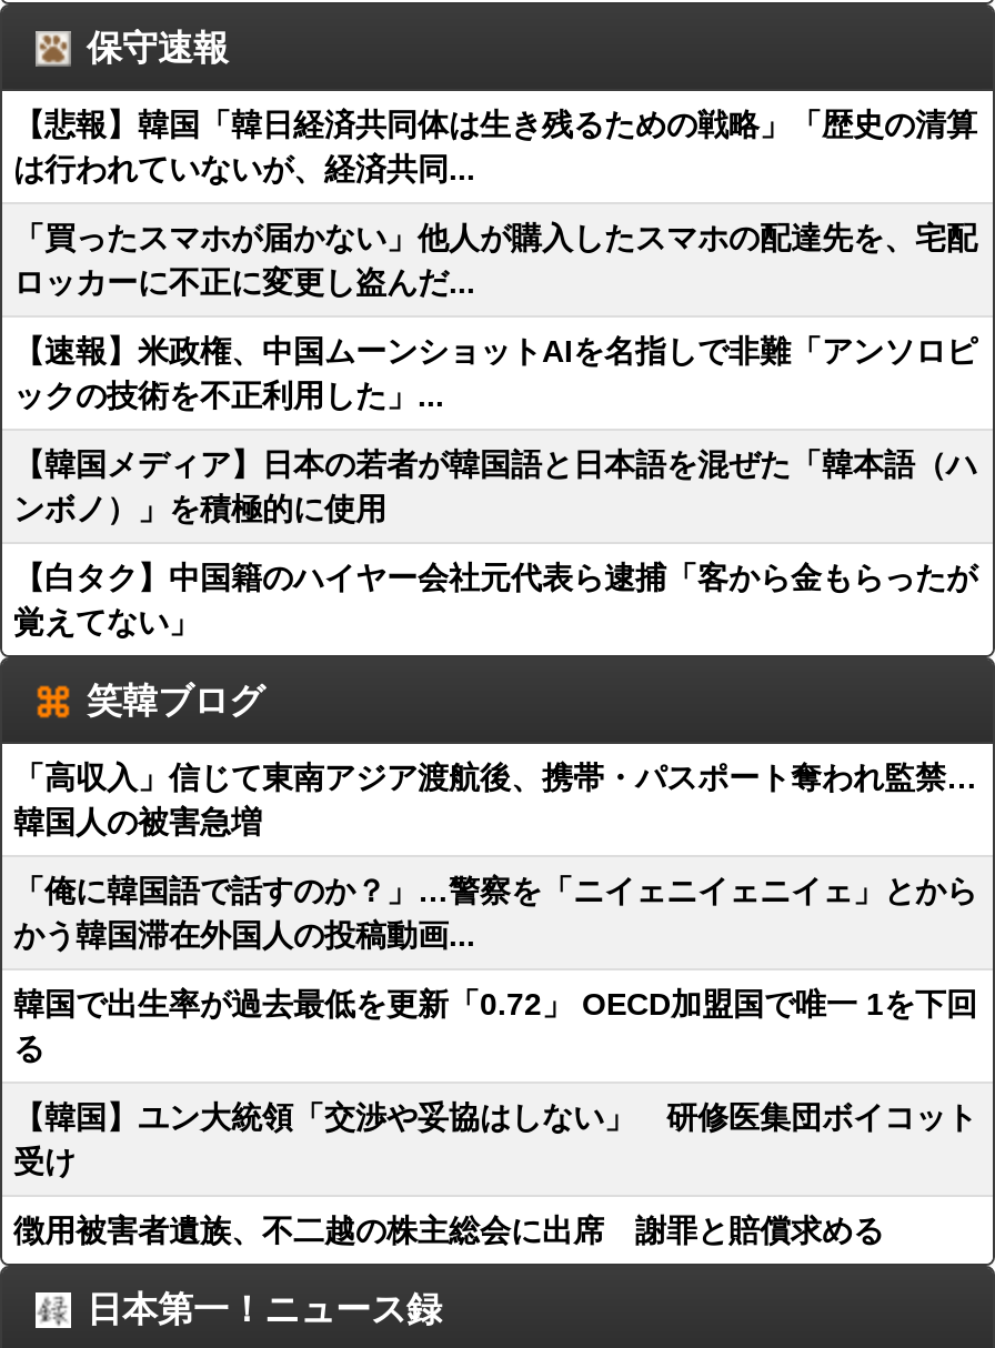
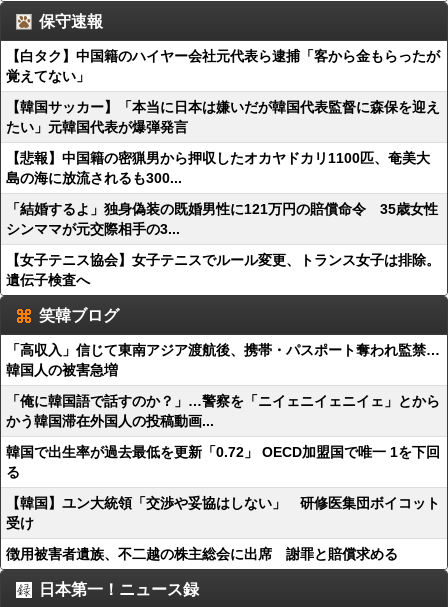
[13,107,977,526] 【悲報】韓国「韓日経済共同体は生き残るための戦略」「歴史の清算 | は行われていないが、経済共同... | 「買ったスマホが届かない」他人が購入したスマホの配達先を、宅配 | ロッカーに不正に変更し盗んだ... | 【速報】米政権、中国ムーンショットAIを名指しで非難「アンソロピ | ックの技術を不正利用した」... | 【韓国メディア】日本の若者が韓国語と日本語を混ぜた「韓本語（ハ | ンボノ）」を積極的に使用 -> none
moved [13,560,977,640] -> [6,48,440,84]: 【白タク】中国籍のハイヤー会社元代表ら逮捕「客から金もらったが | 覚えてない」
none -> [6,99,440,288] 【韓国サッカー】「本当に日本は嫌いだが韓国代表監督に森保を迎え | たい」元韓国代表が爆弾発言 | 【悲報】中国籍の密猟男から押収したオカヤドカリ1100匹、奄美大 | 島の海に放流されるも300... | 「結婚するよ」独身偽装の既婚男性に121万円の賠償命令 35歳女性 | シンママが元交際相手の3... | 【女子テニス協会】女子テニスでルール変更、トランス女子は排除。 | 遺伝子検査へ

